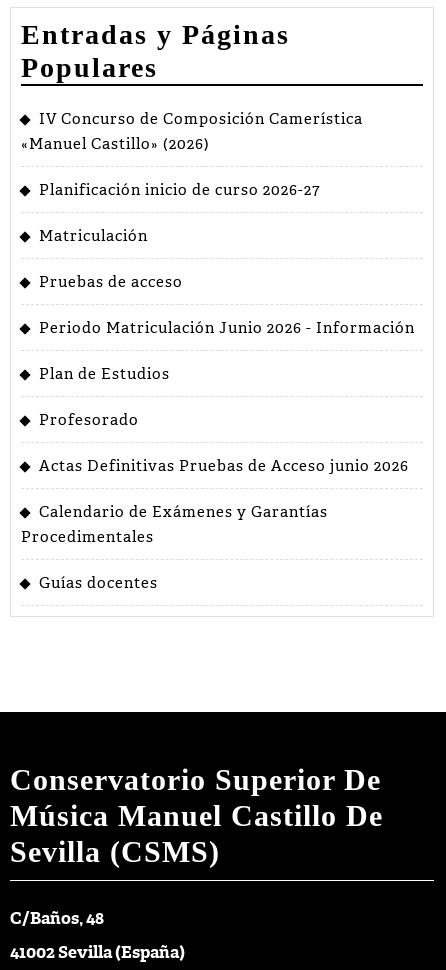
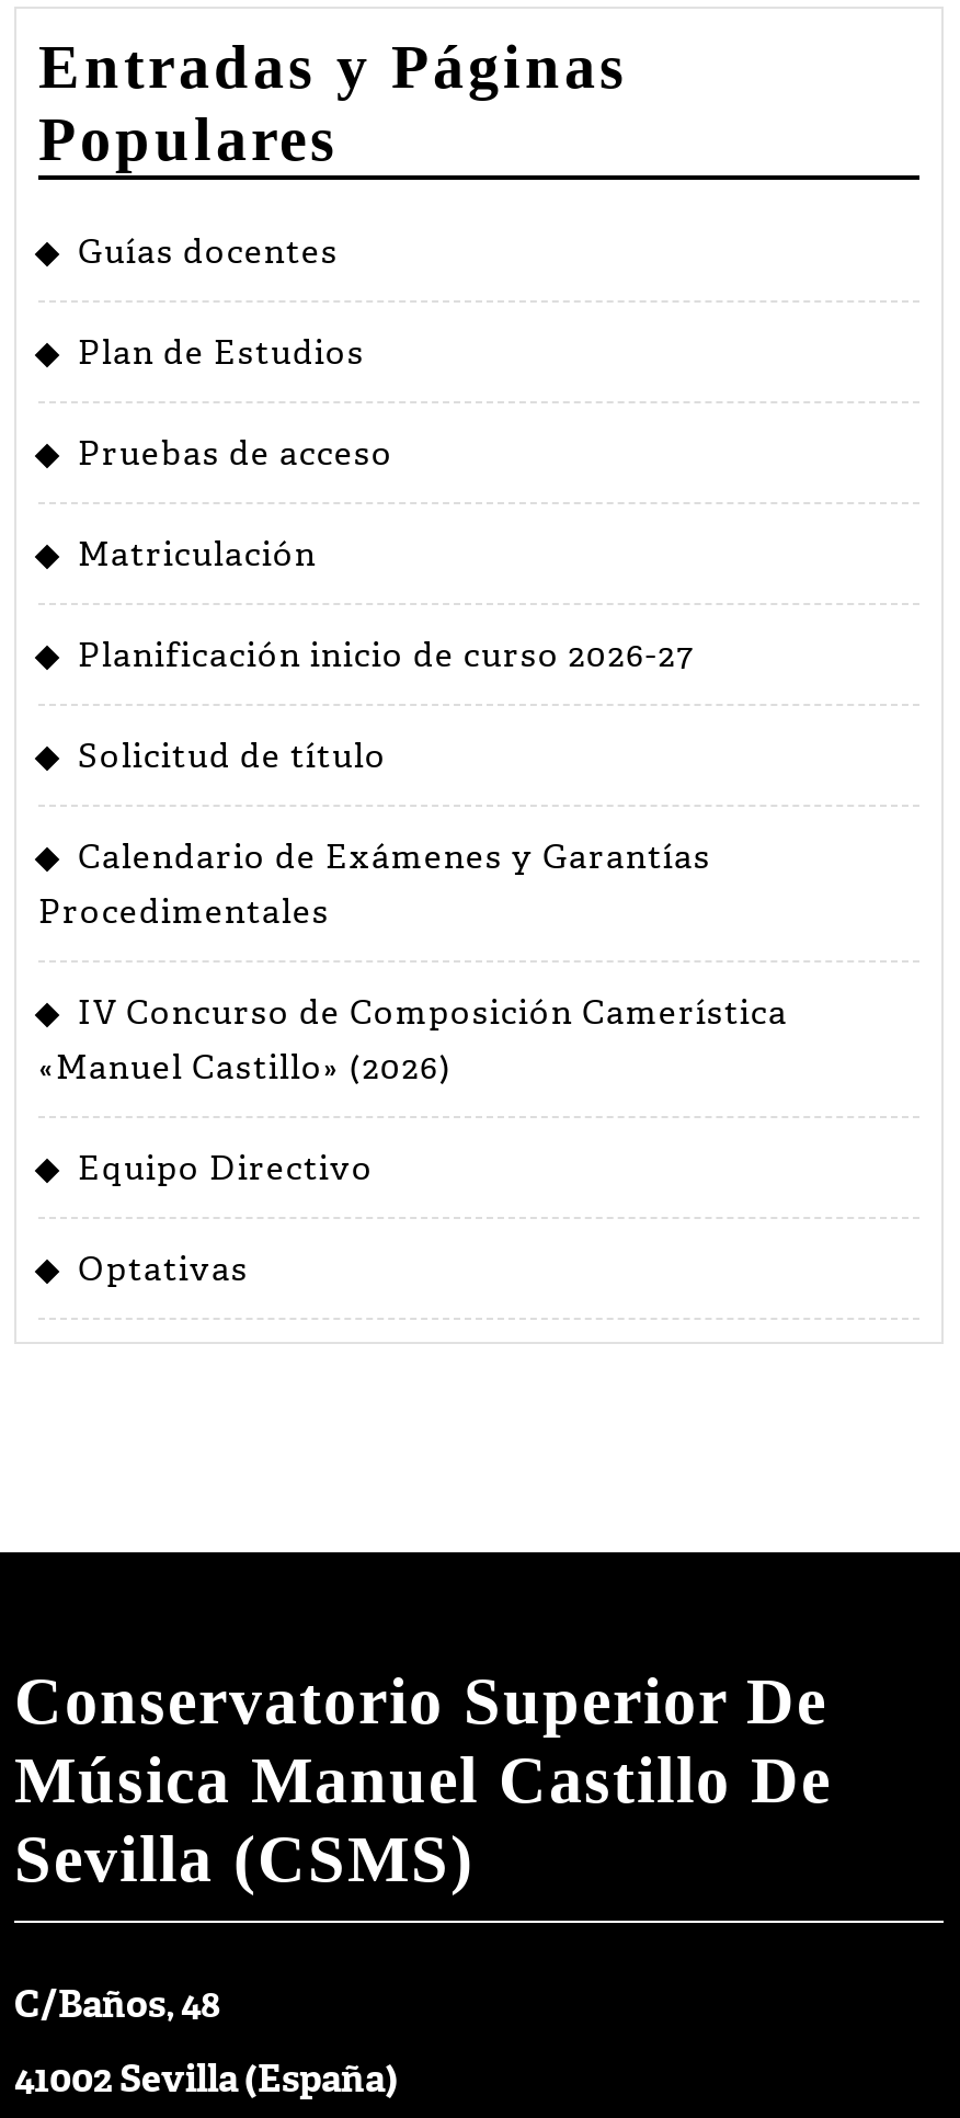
none -> [78,736,387,779] Solicitud de título
moved [21,109,363,154] -> [38,992,788,1091]: IV Concurso de Composición Camerística | «Manuel Castillo» (2026)
moved [39,180,320,292] -> [78,433,694,679]: Planificación inicio de curso 2026-27 | Matriculación | Pruebas de acceso
[39,318,415,476] Periodo Matriculación Junio 2026 - Información | Profesorado | Actas Definitivas Pruebas de Acceso junio 2026 -> [78,1148,374,1293] Equipo Directivo | Optativas
moved [39,364,170,384] -> [78,332,365,376]: Plan de Estudios
moved [21,502,328,593] -> [38,231,711,935]: Calendario de Exámenes y Garantías | Procedimentales | Guías docentes

